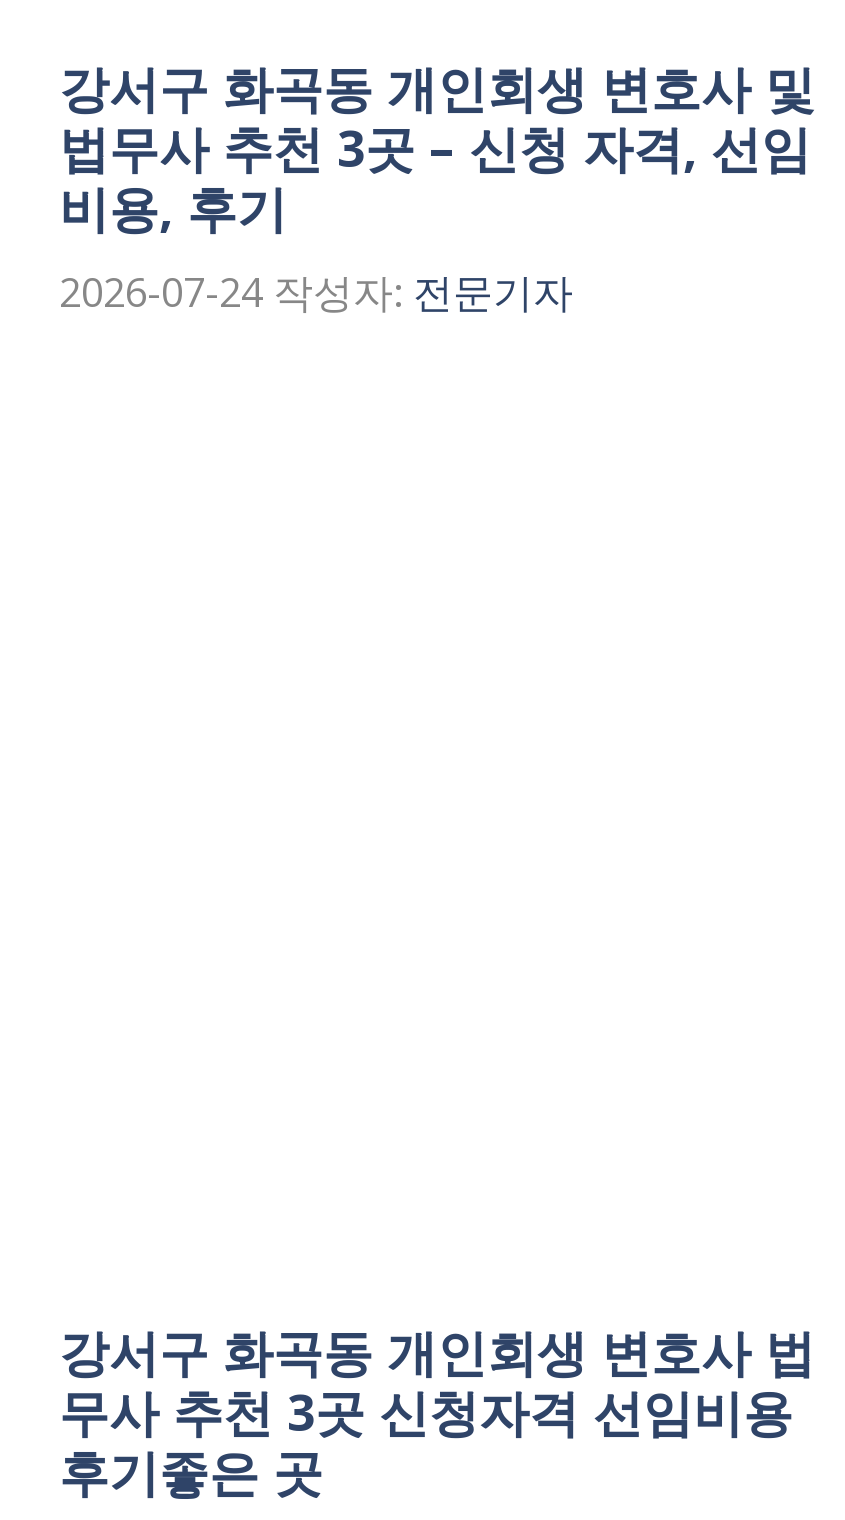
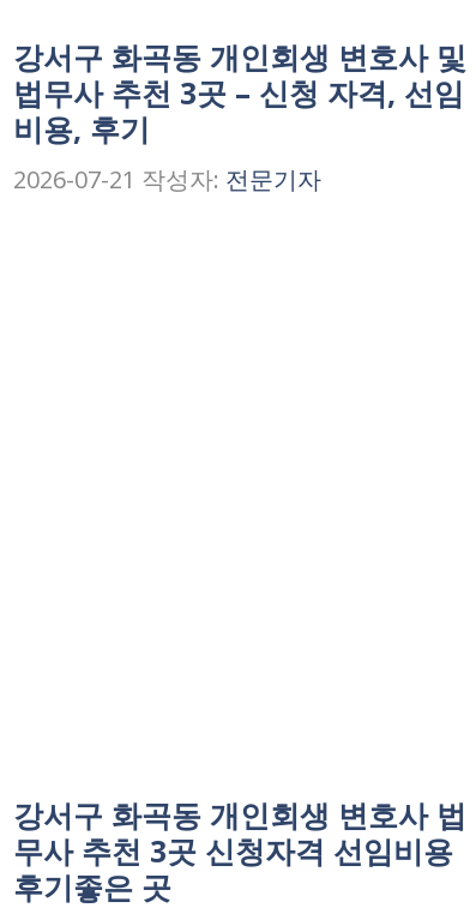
[59,265,573,319] 2026-07-24 작성자: 전문기자 -> [13,163,321,196] 2026-07-21 작성자: 전문기자

